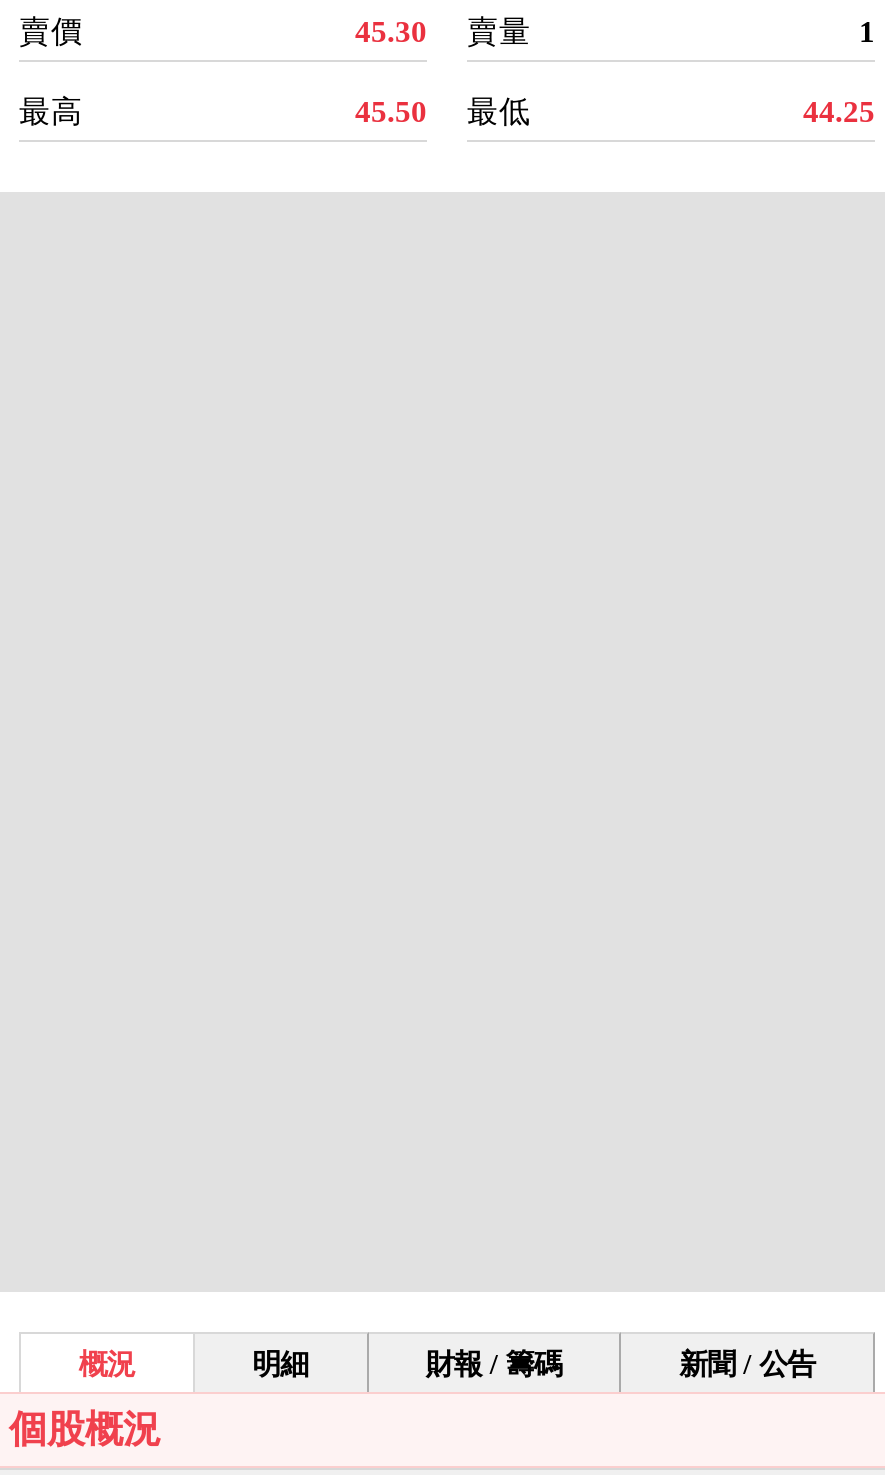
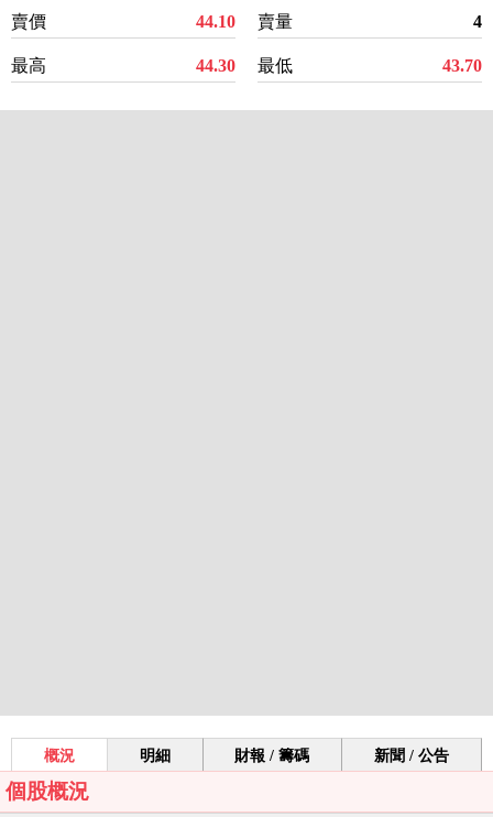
[355,14,427,48] 45.30 -> [196,12,235,31] 44.10
[859,14,875,48] 1 -> [473,12,482,31] 4
[355,94,531,128] 45.50 最低 -> [196,56,293,75] 44.30 最低
[803,94,875,128] 44.25 -> [442,56,482,75] 43.70

